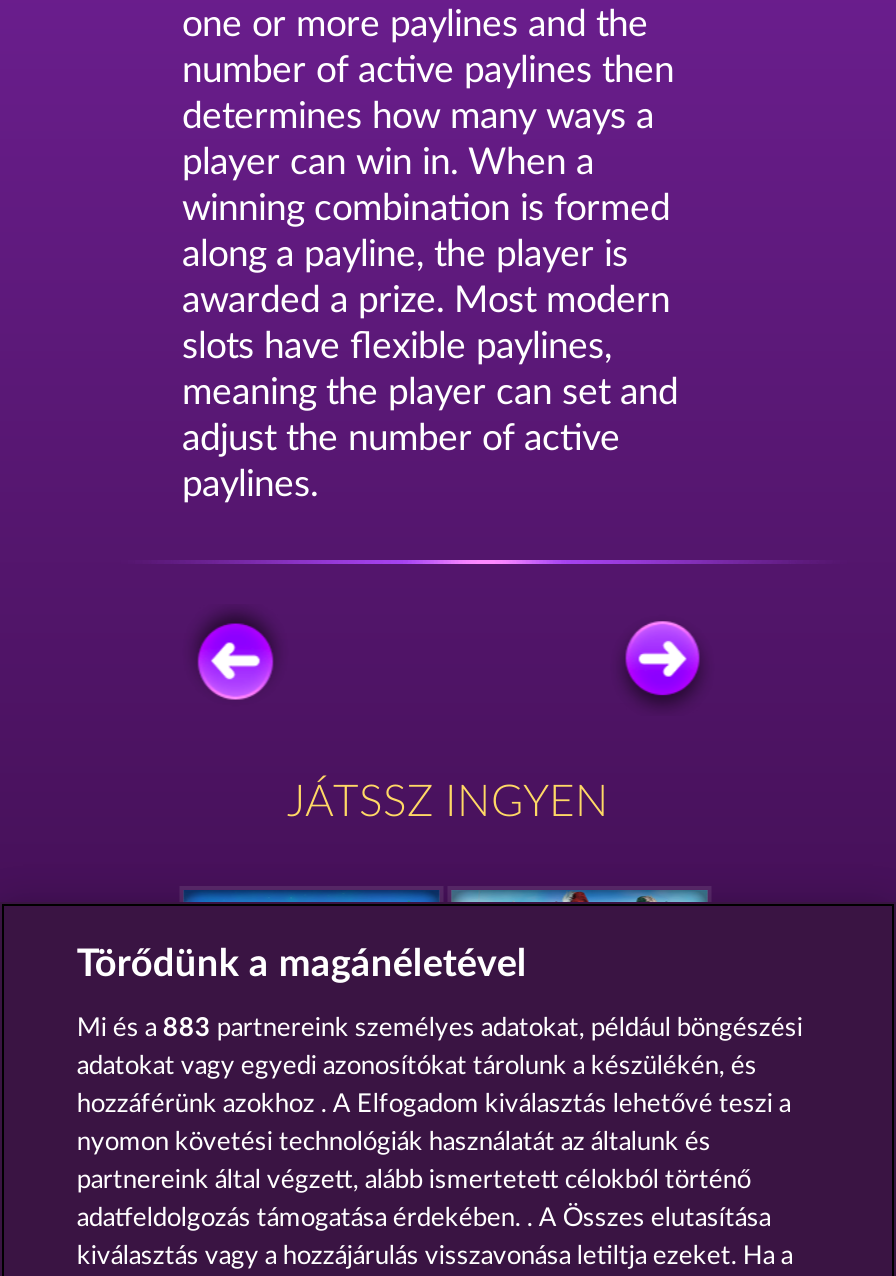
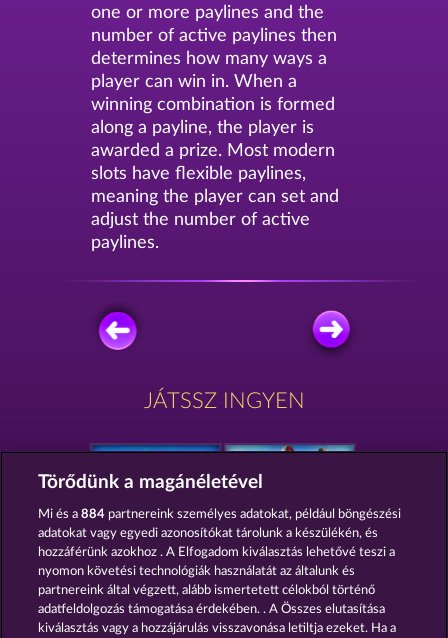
[77,1016,803,1042] Mi és a 883 partnereink személyes adatokat, például böngészési -> [38,508,401,521] Mi és a 884 partnereink személyes adatokat, például böngészési

